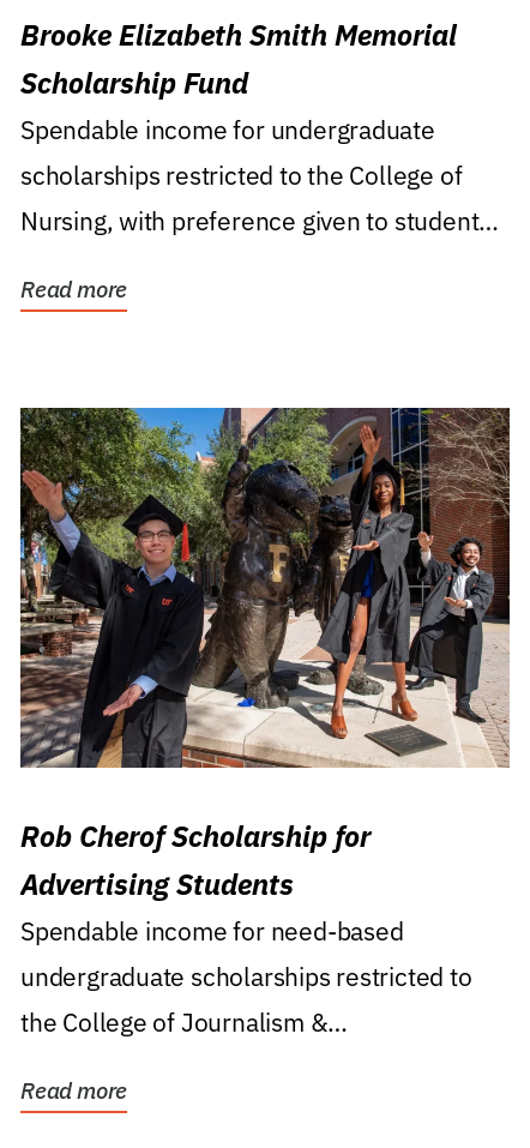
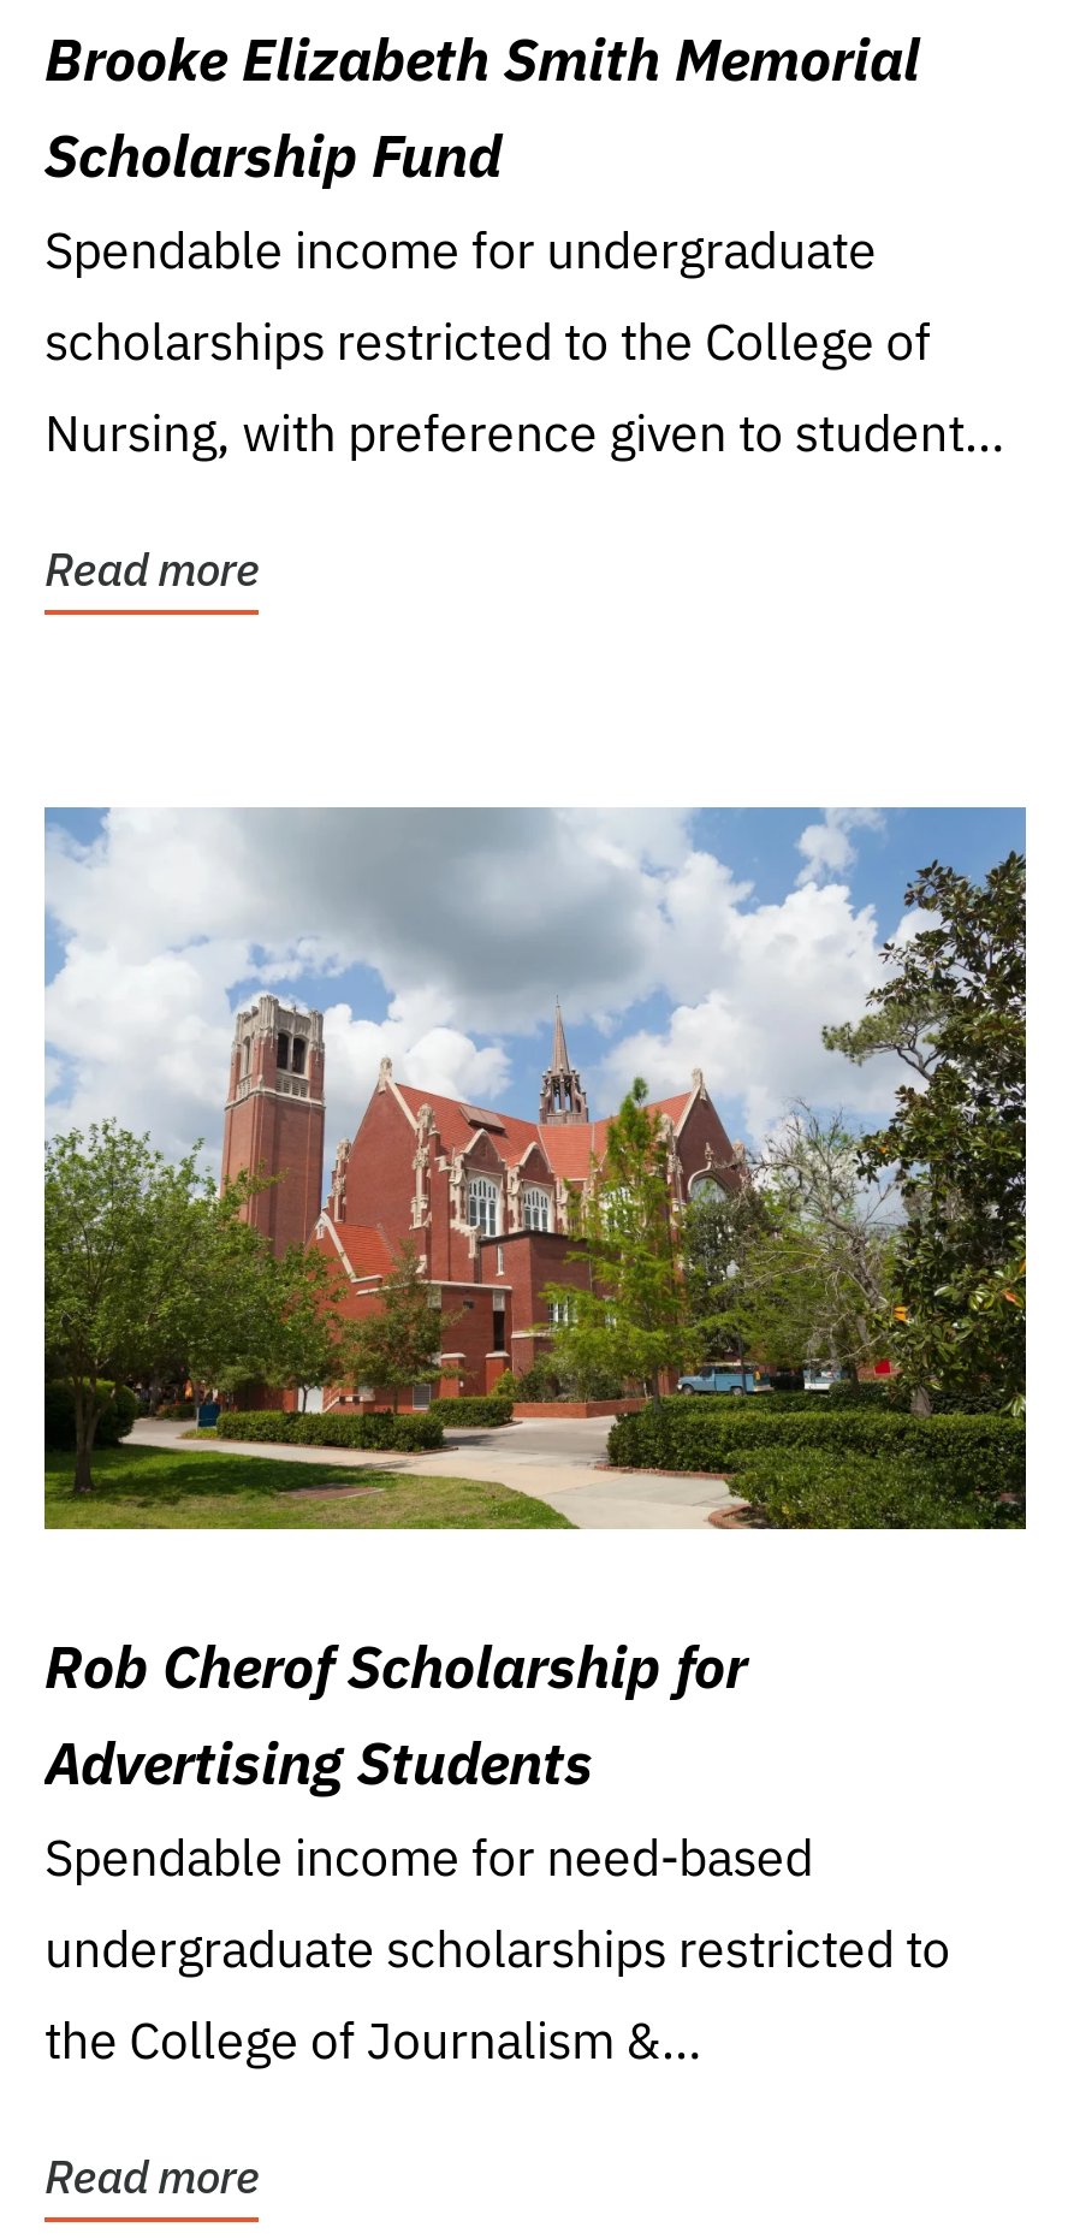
[19,407,511,769] [image] -> [42,805,1028,1532] [image]

